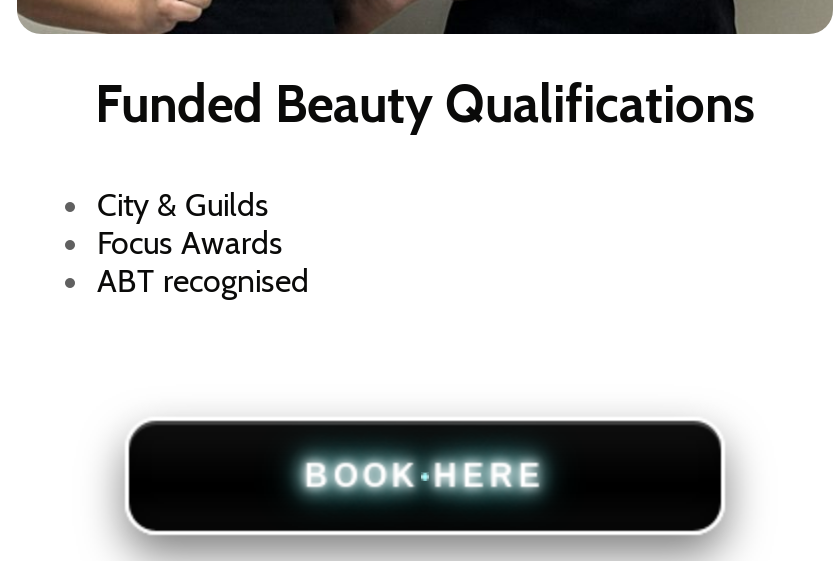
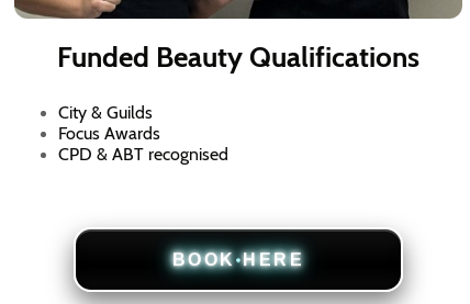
[97,262,309,300] ABT recognised -> [58,144,228,165] CPD & ABT recognised

